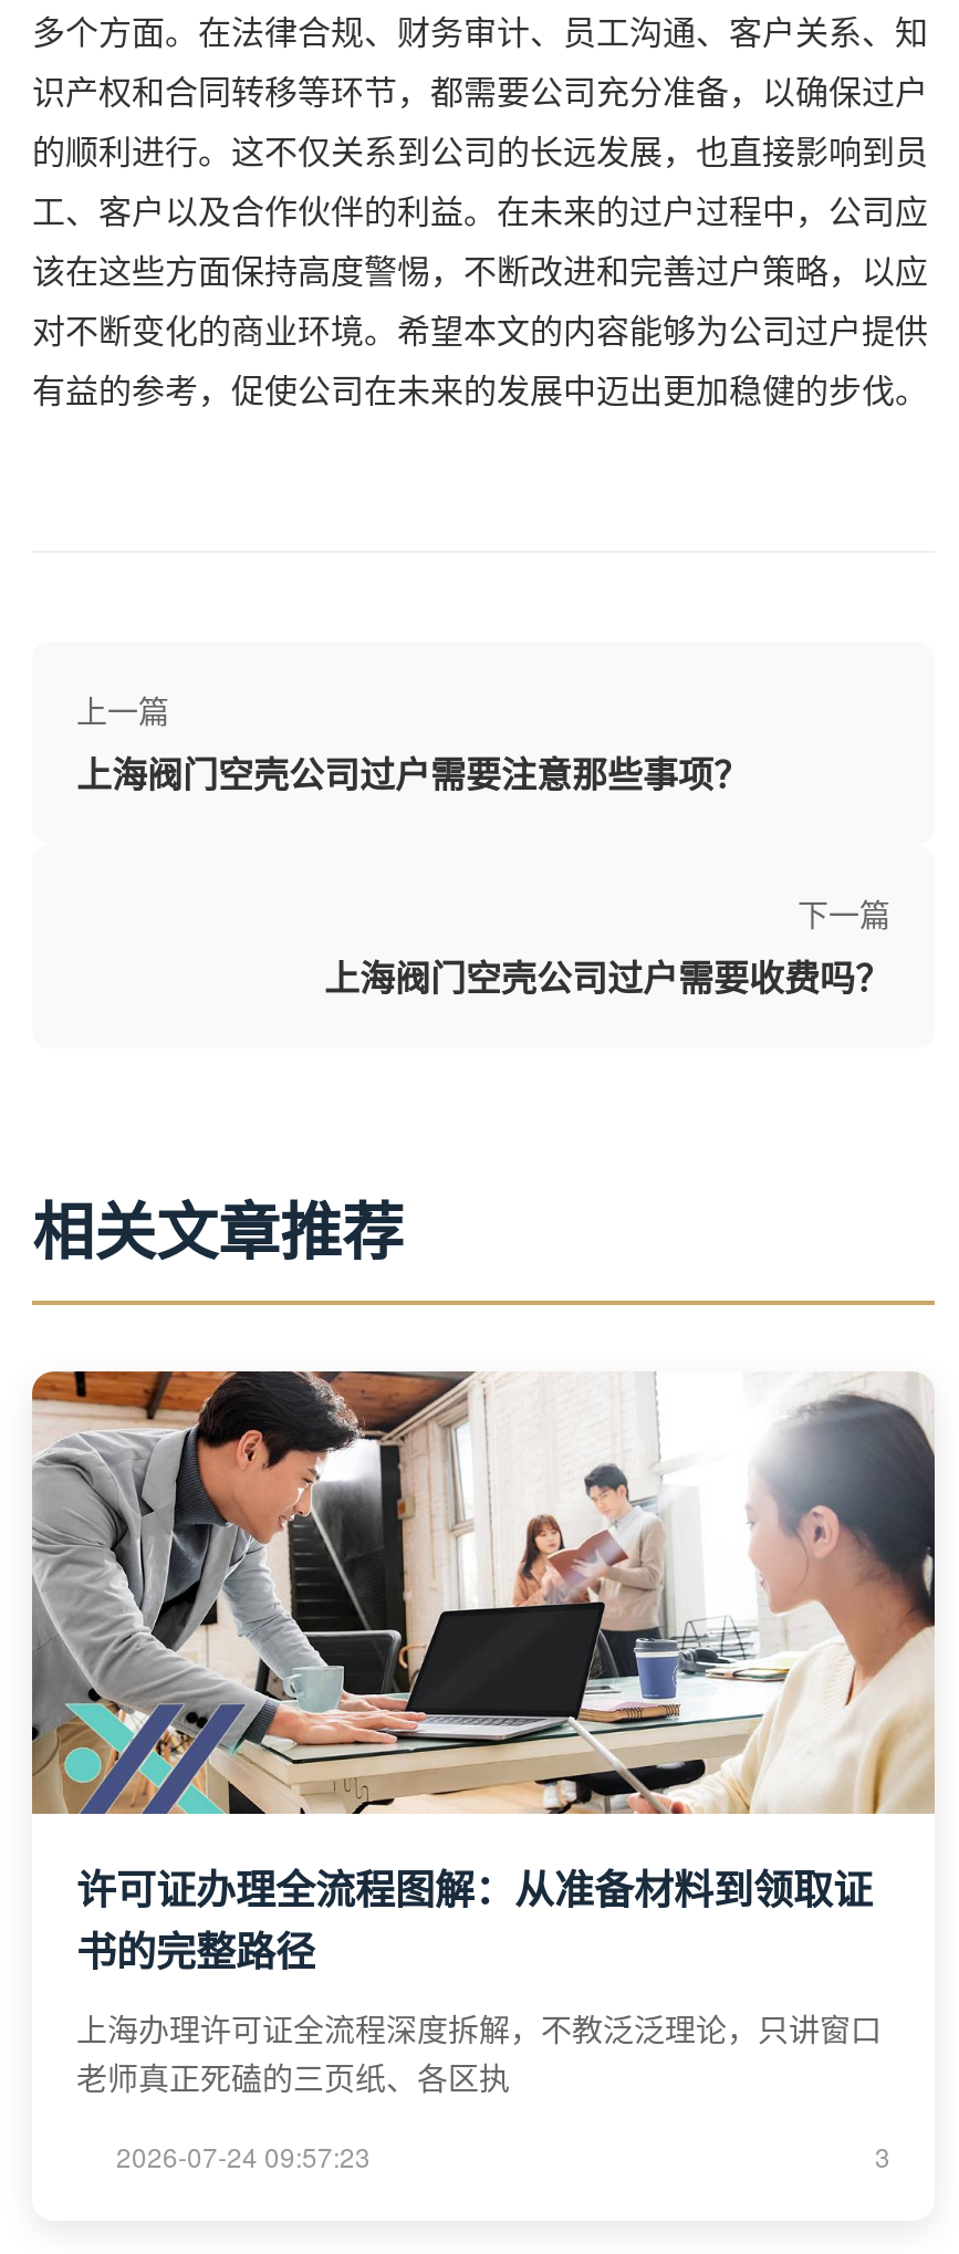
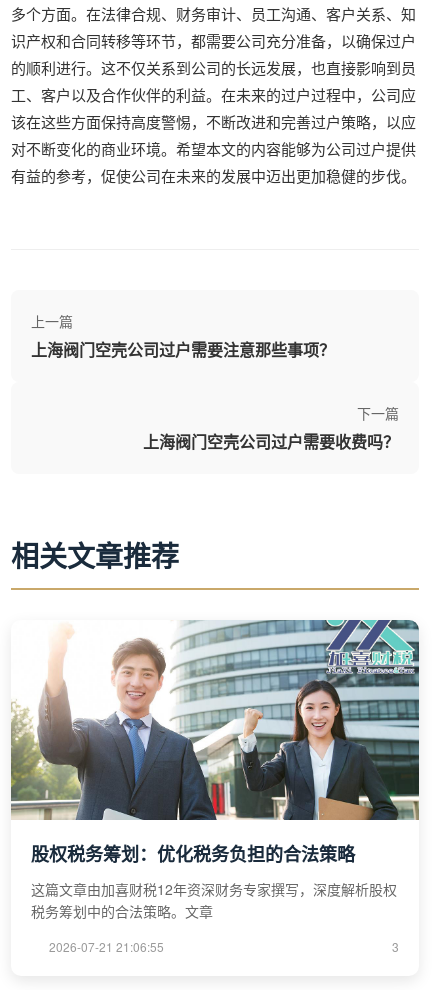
[30,1369,935,1980] [image] | 许可证办理全流程图解：从准备材料到领取证 | 书的完整路径 -> [11,619,420,867] [image] | 股权税务筹划：优化税务负担的合法策略
[76,2006,882,2099] 上海办理许可证全流程深度拆解，不教泛泛理论，只讲窗口 | 老师真正死磕的三页纸、各区执 -> [31,879,397,921] 这篇文章由加喜财税12年资深财务专家撰写，深度解析股权 | 税务筹划中的合法策略。文章
[110,2137,371,2174] 2026-07-24 09:57:23 -> [46,938,164,955] 2026-07-21 21:06:55

